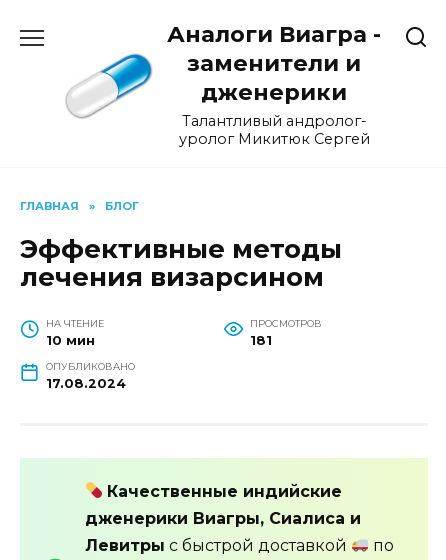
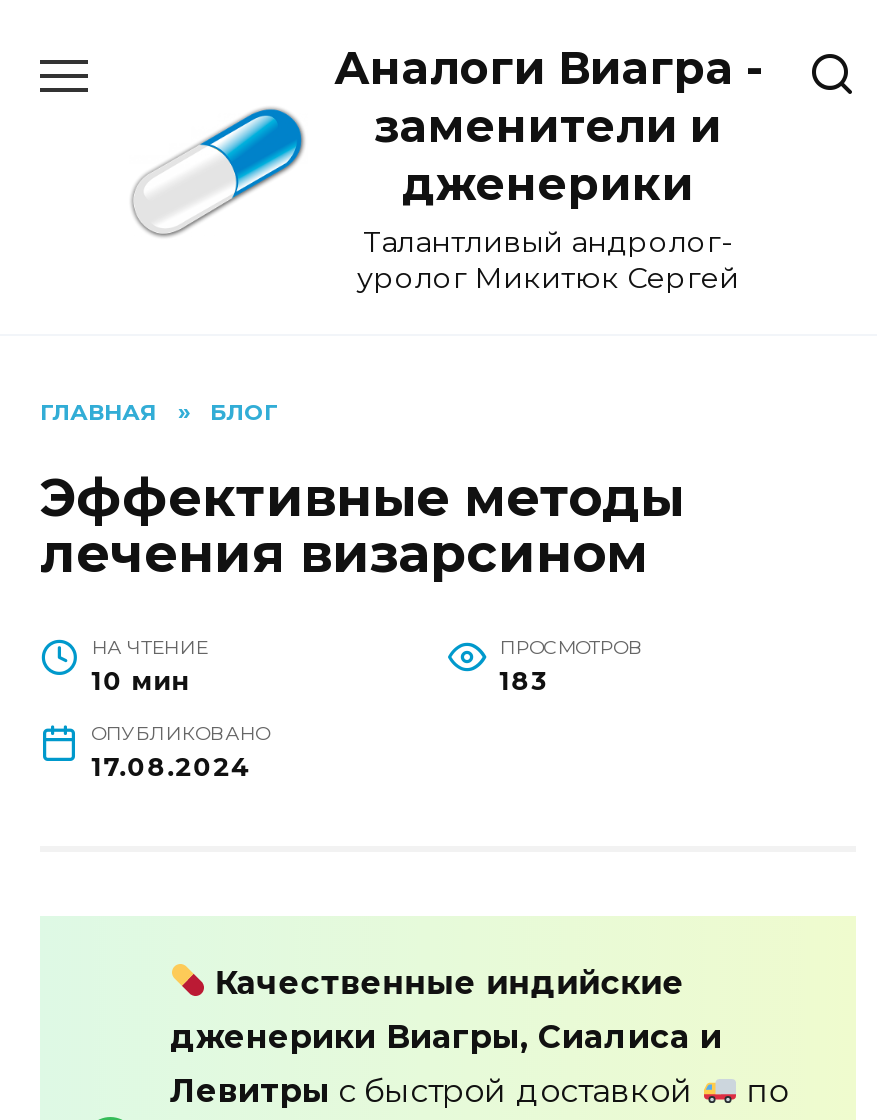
[250,333,272,348] 181 -> [499,666,549,696] 183

